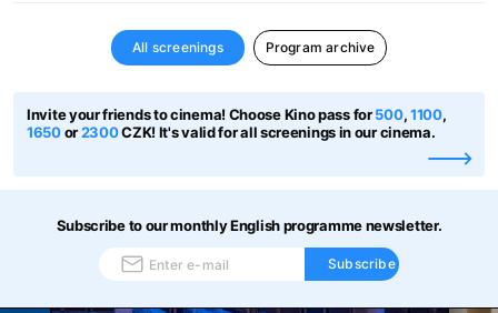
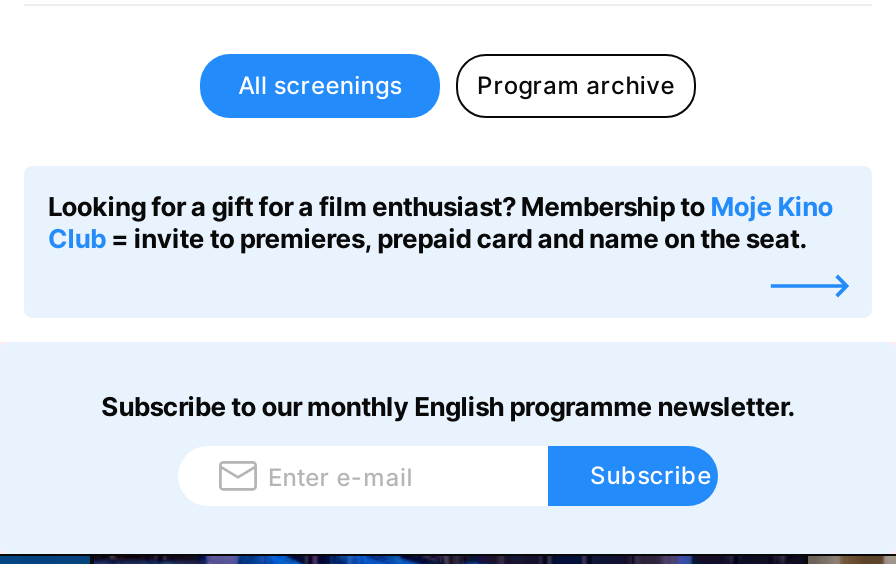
[27,105,446,141] Invite your friends to cinema! Choose Kino pass for 500, 1100, | 1650 or 2300 CZK! It's valid for all screenings in our cinema. -> [48,190,833,254] Looking for a gift for a film enthusiast? Membership to Moje Kino | Club = invite to premieres, prepaid card and name on the seat.

